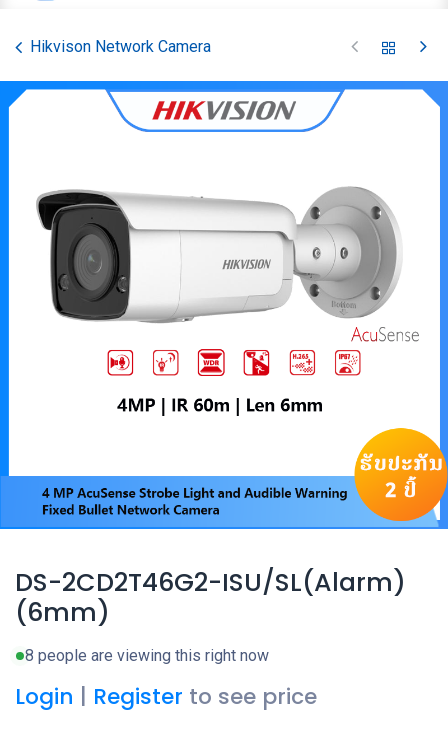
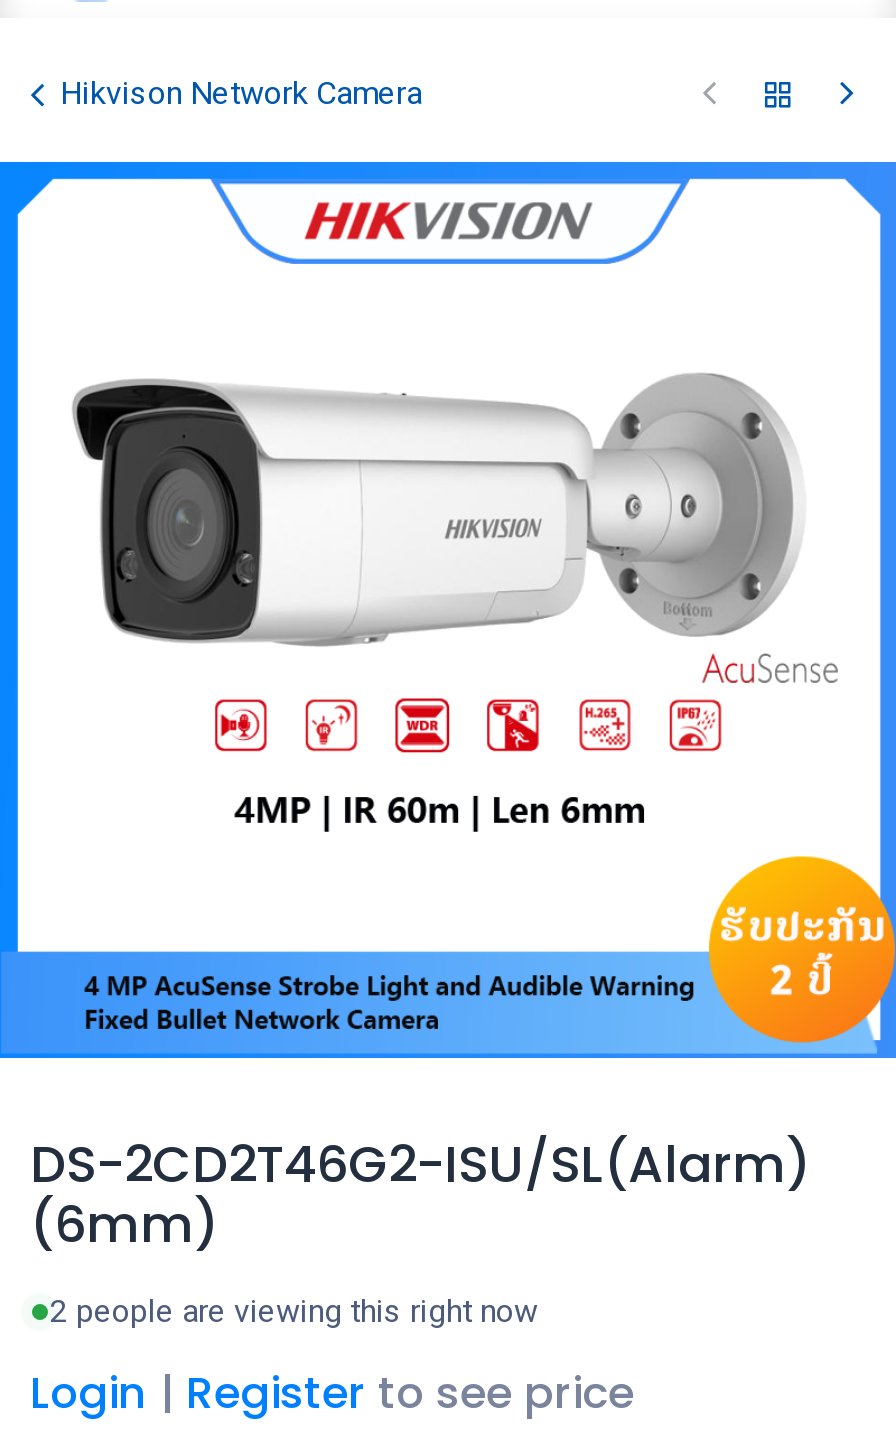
[25,646,269,665] 8 people are viewing this right now -> [50,1292,538,1330] 2 people are viewing this right now

